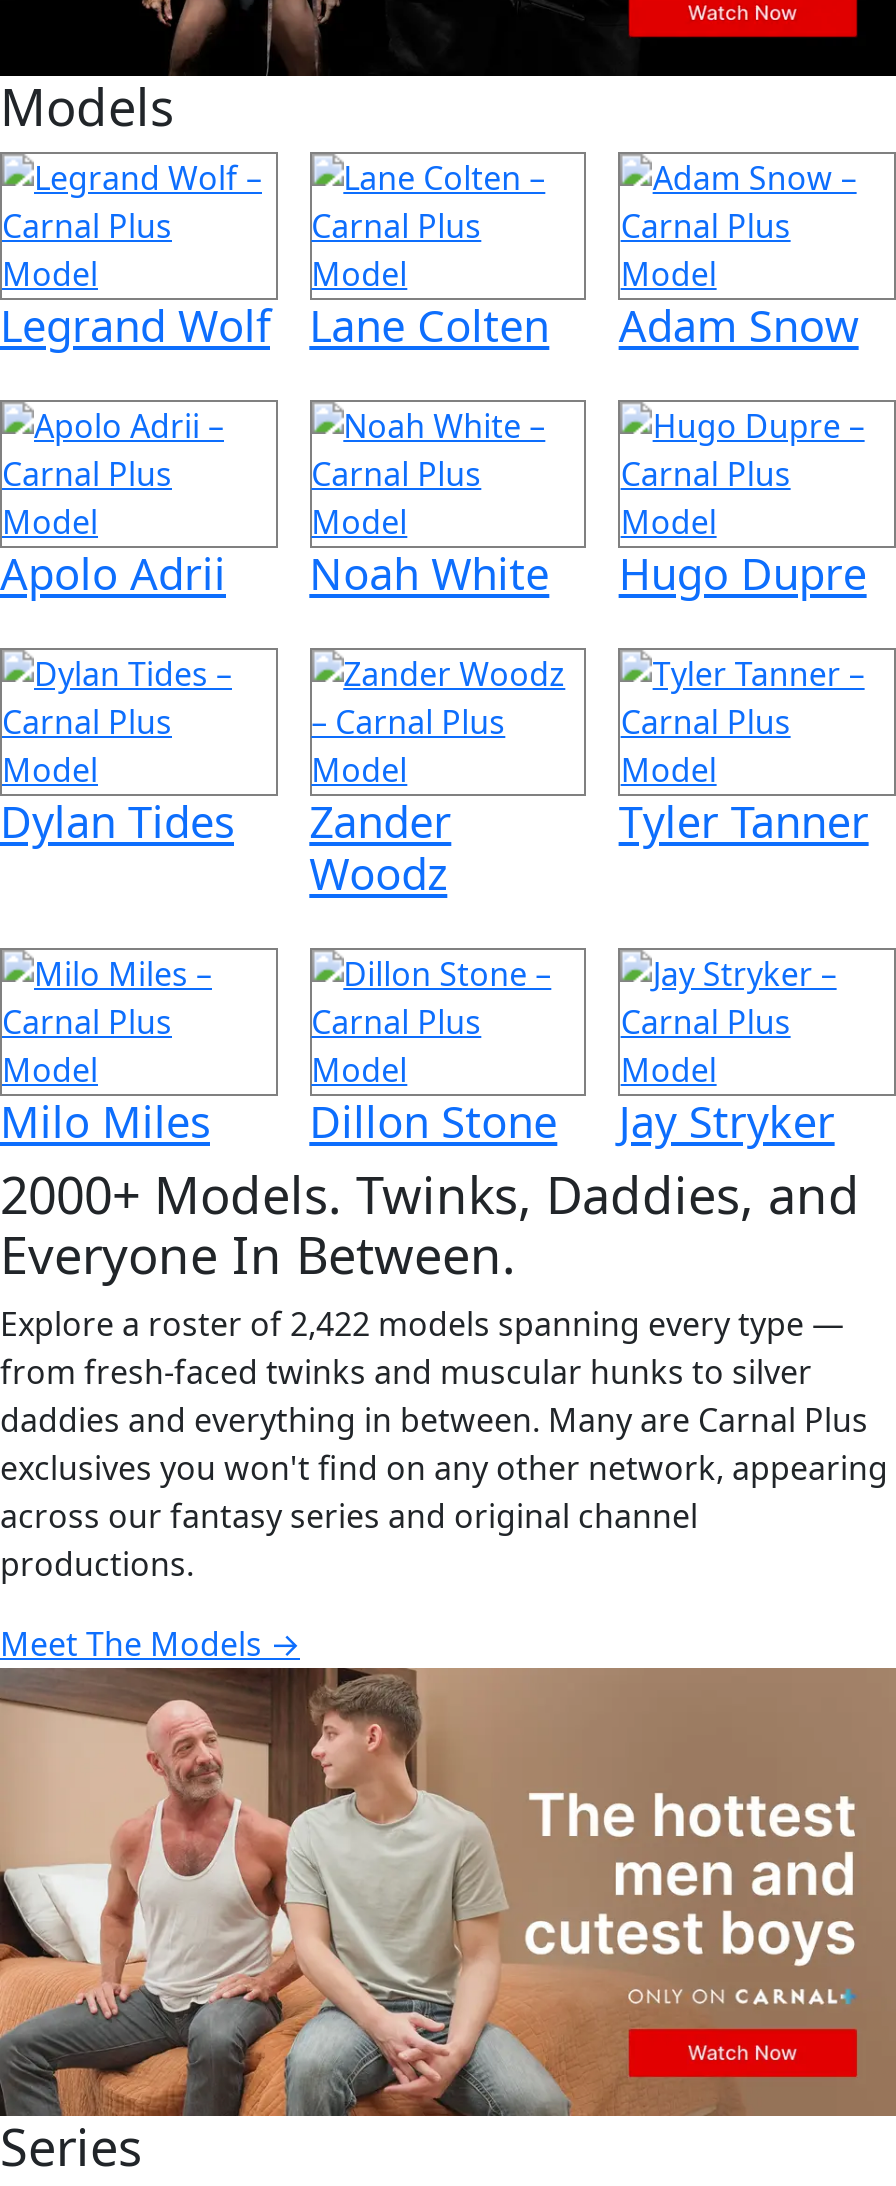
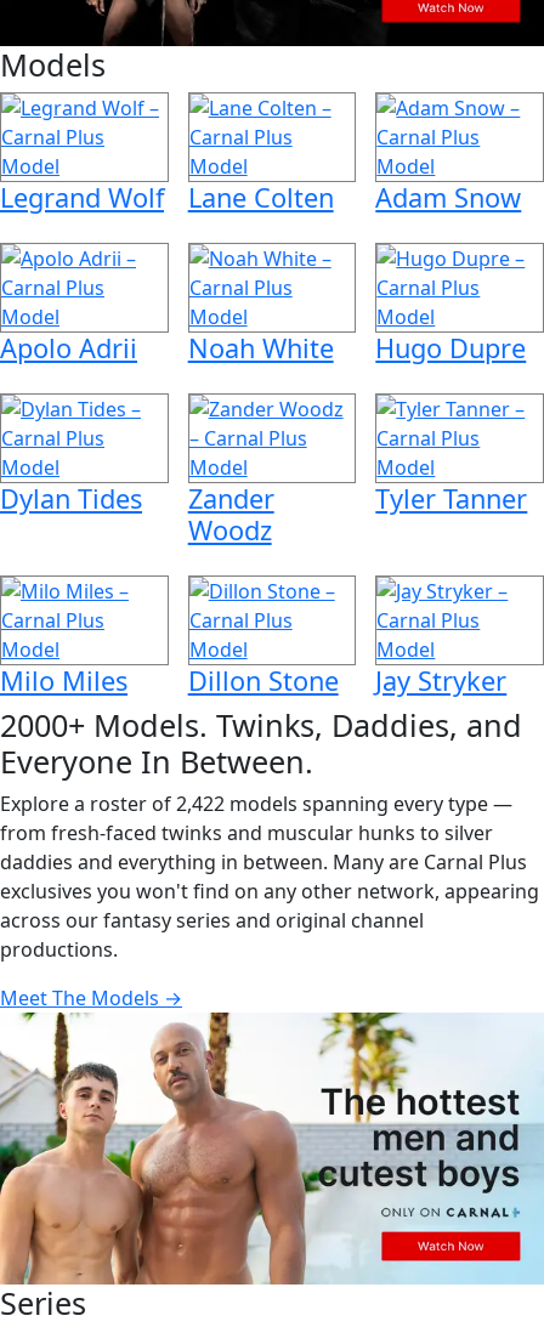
[6,1666,890,2118] [image] -> [4,1011,540,1286] [image]

